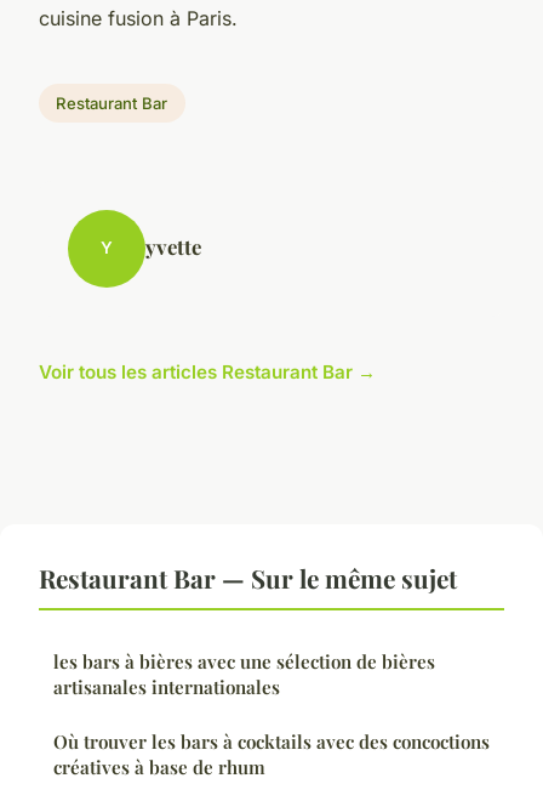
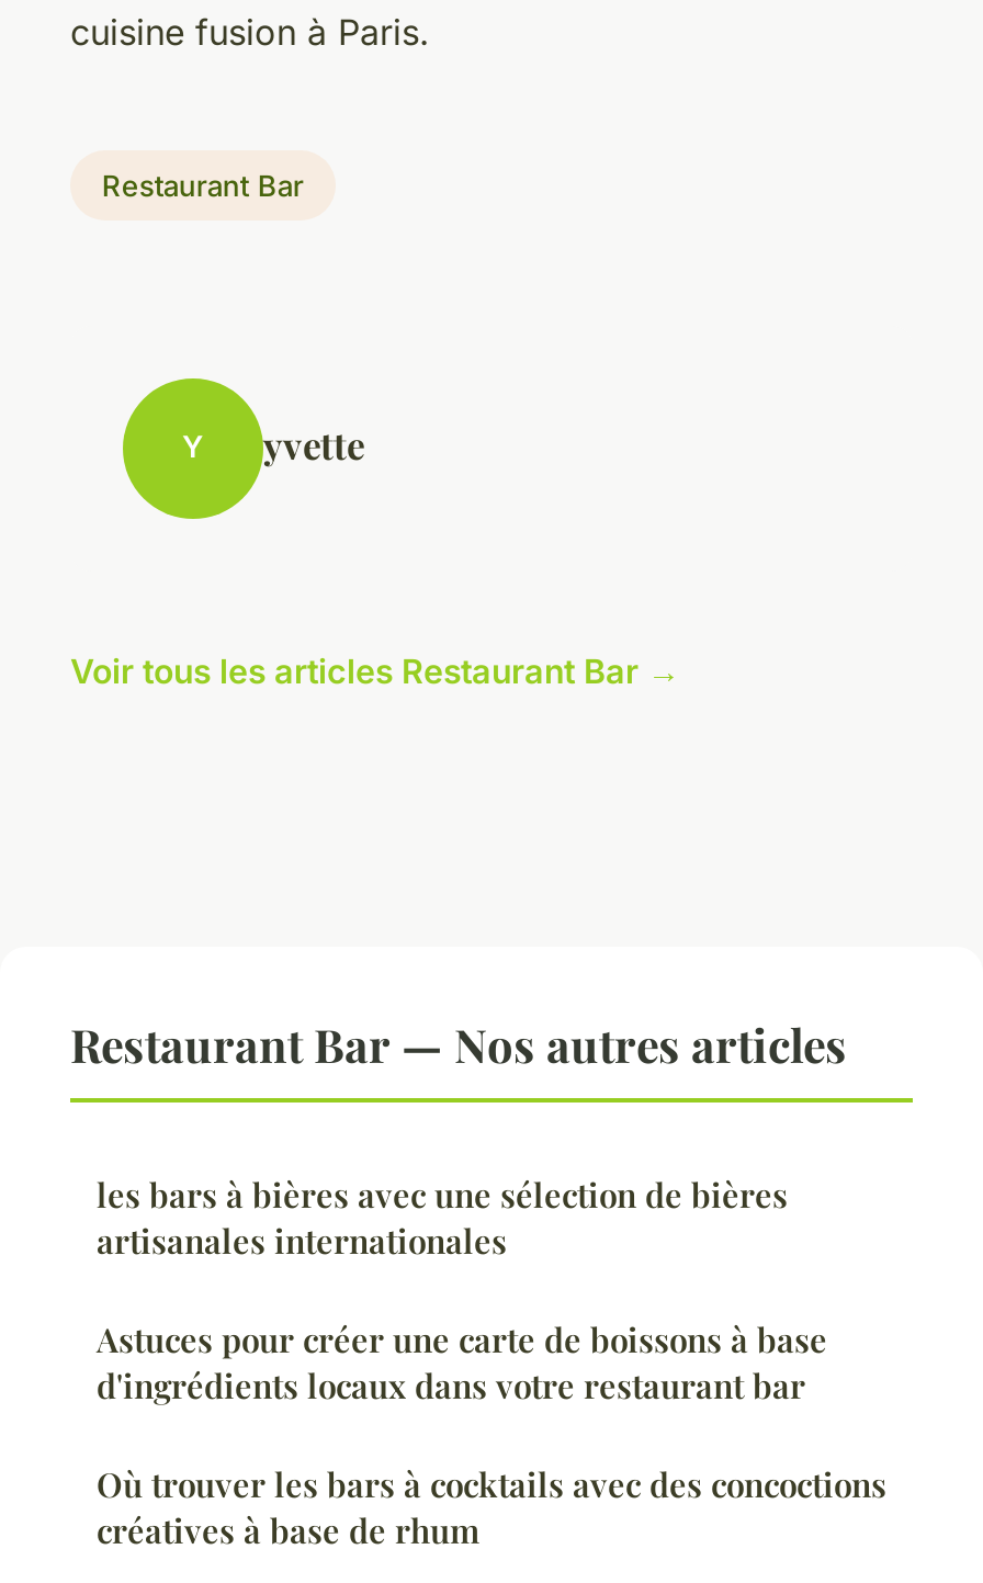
[39,560,457,594] Restaurant Bar — Sur le même sujet -> [70,1012,847,1073] Restaurant Bar — Nos autres articles
none -> [97,1317,827,1407] Astuces pour créer une carte de boissons à base | d'ingrédients locaux dans votre restaurant bar

